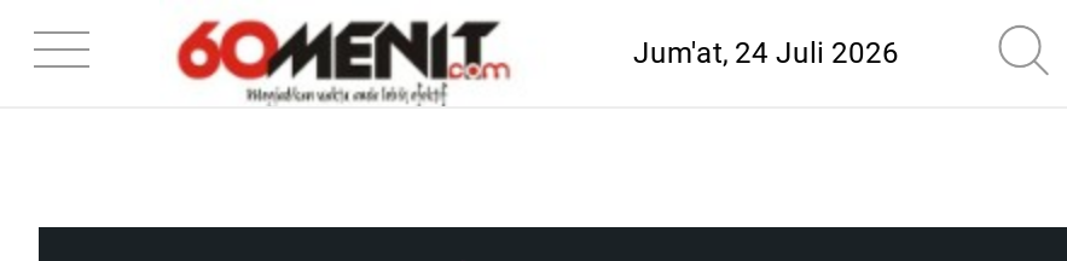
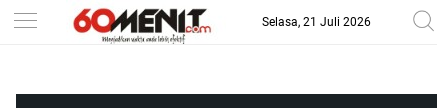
[633,36,899,70] Jum'at, 24 Juli 2026 -> [262,15,371,29] Selasa, 21 Juli 2026

